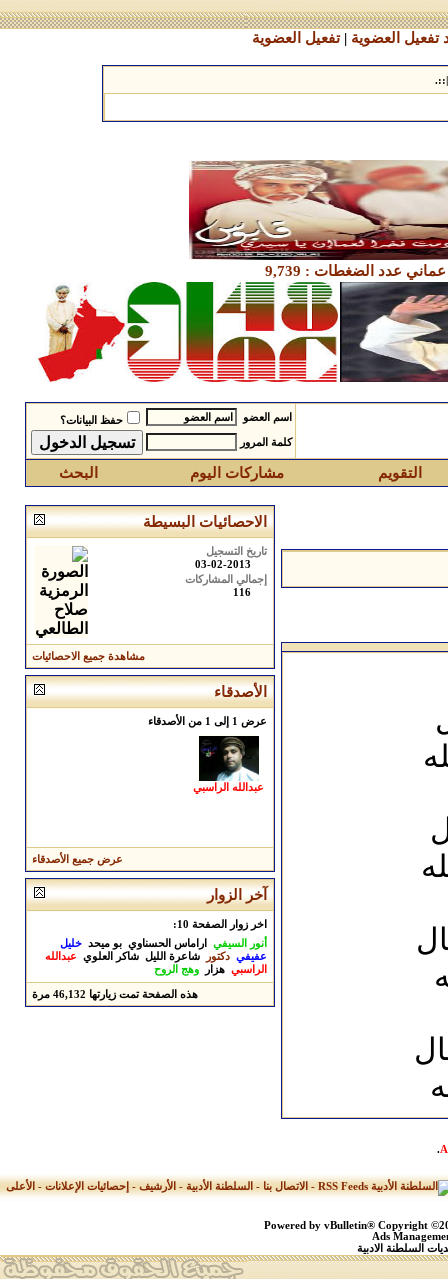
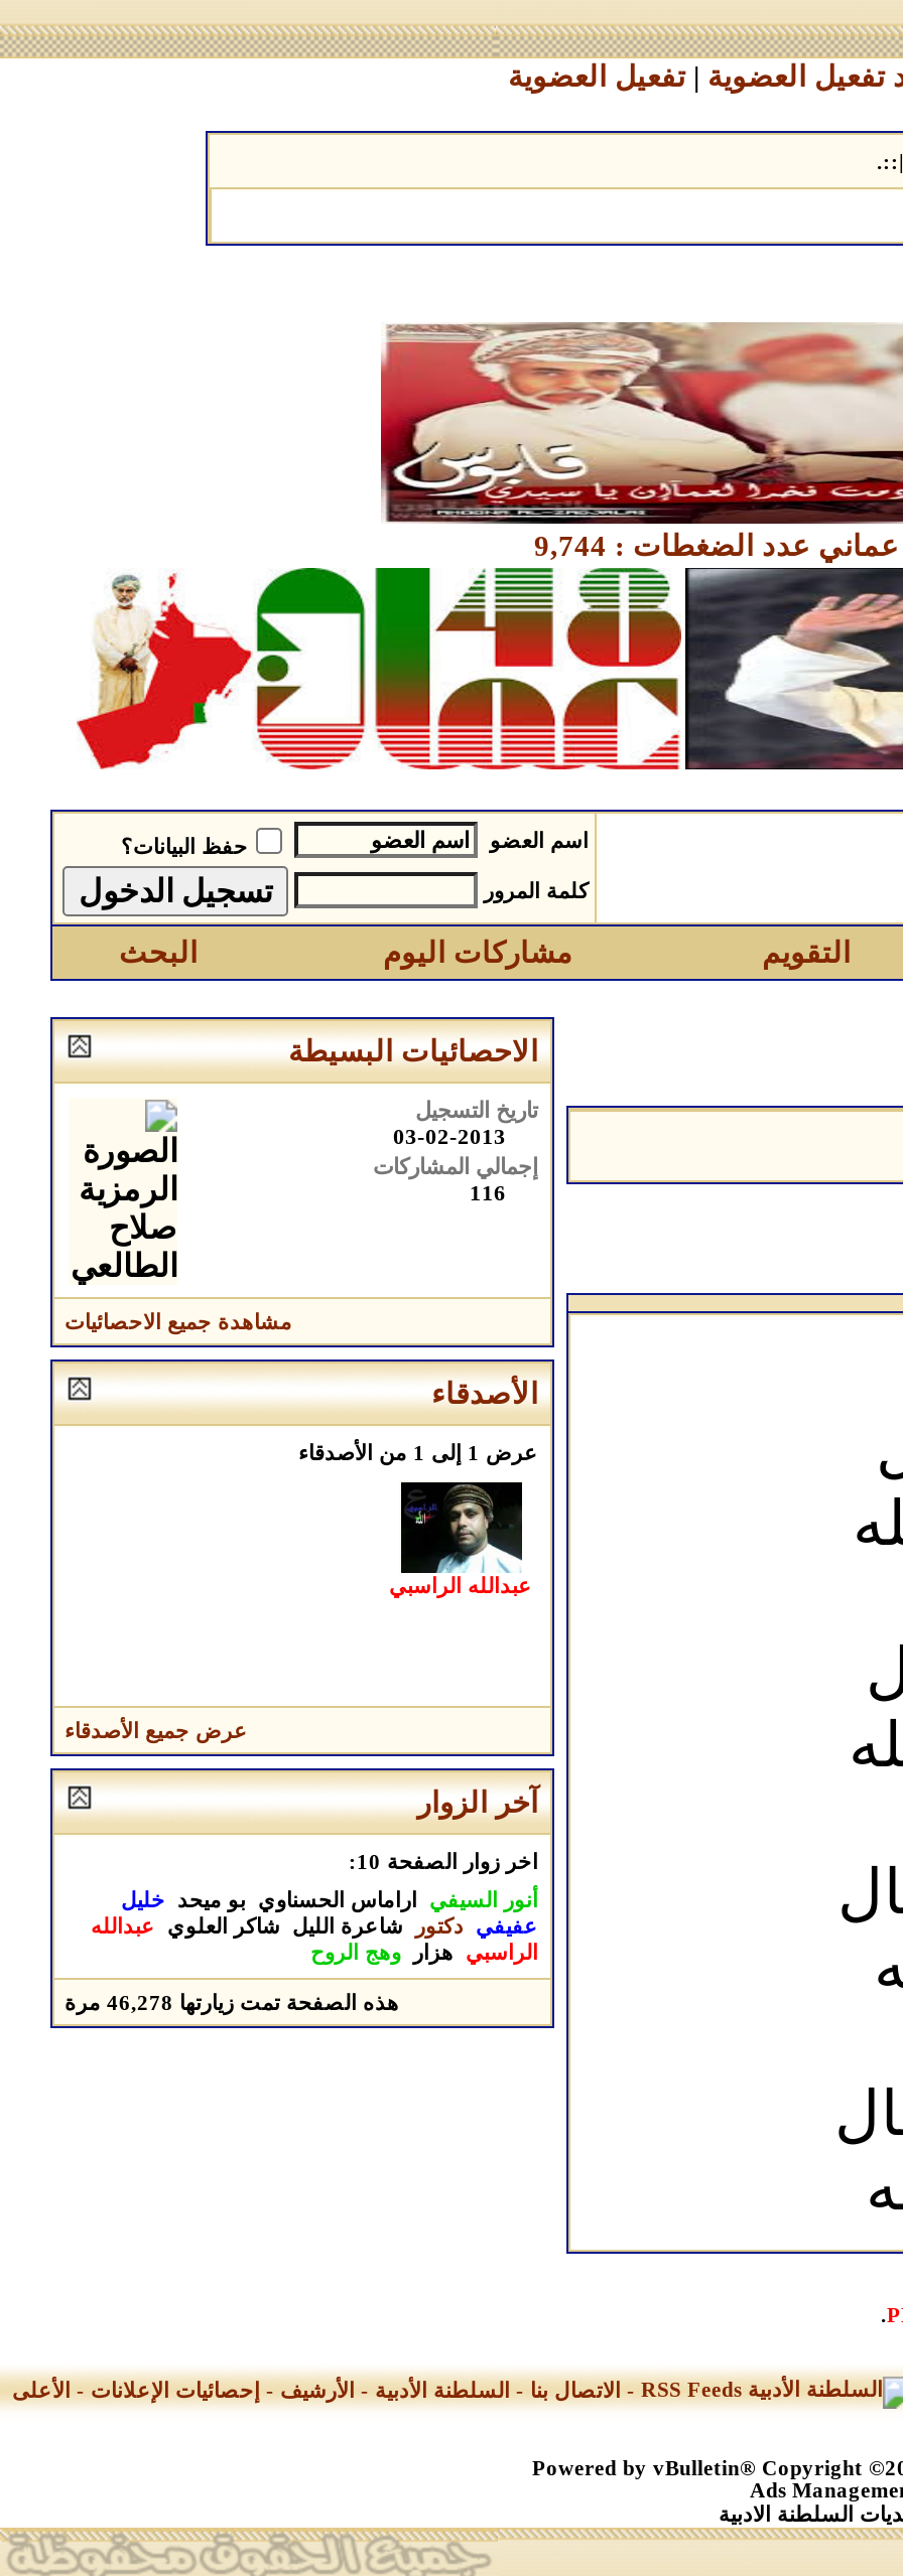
[32,989,198,1000] هذه الصفحة تمت زيارتها 46,132 مرة -> [64,1992,399,2014] هذه الصفحة تمت زيارتها 46,278 مرة

